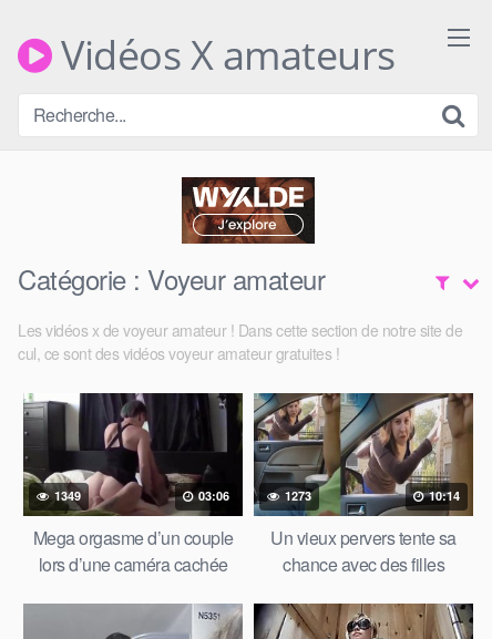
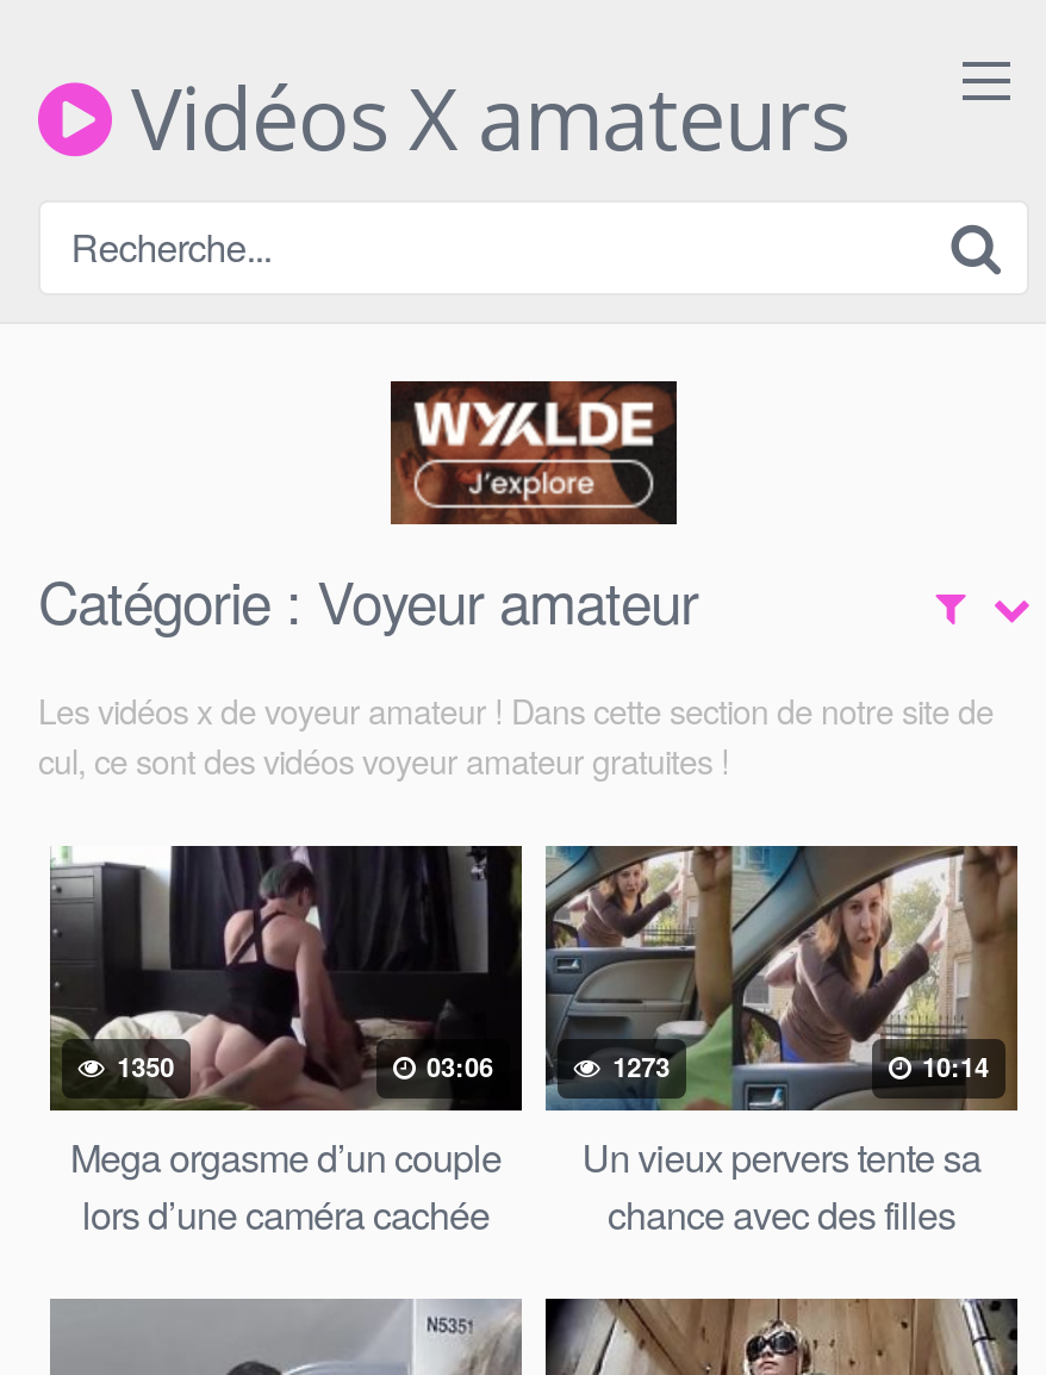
[51,488,81,504] 1349 -> [110,1049,174,1085] 1350

